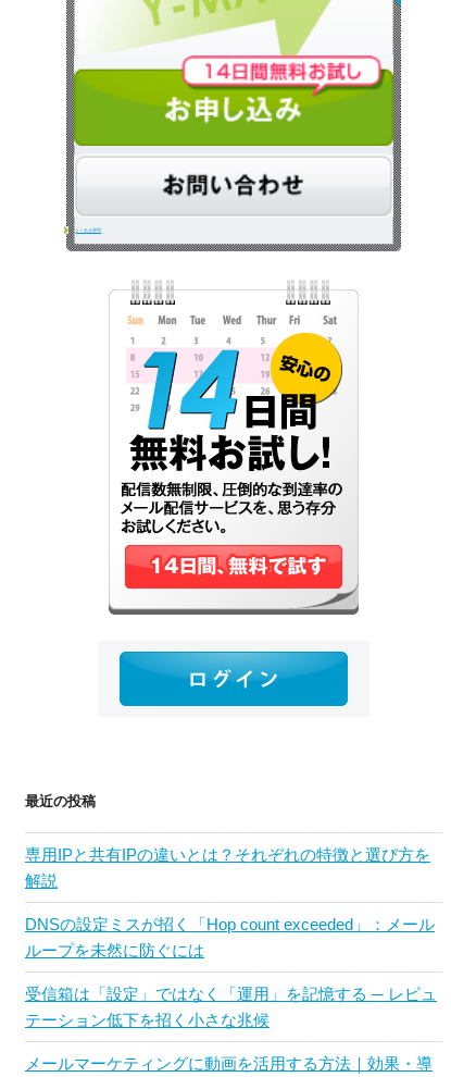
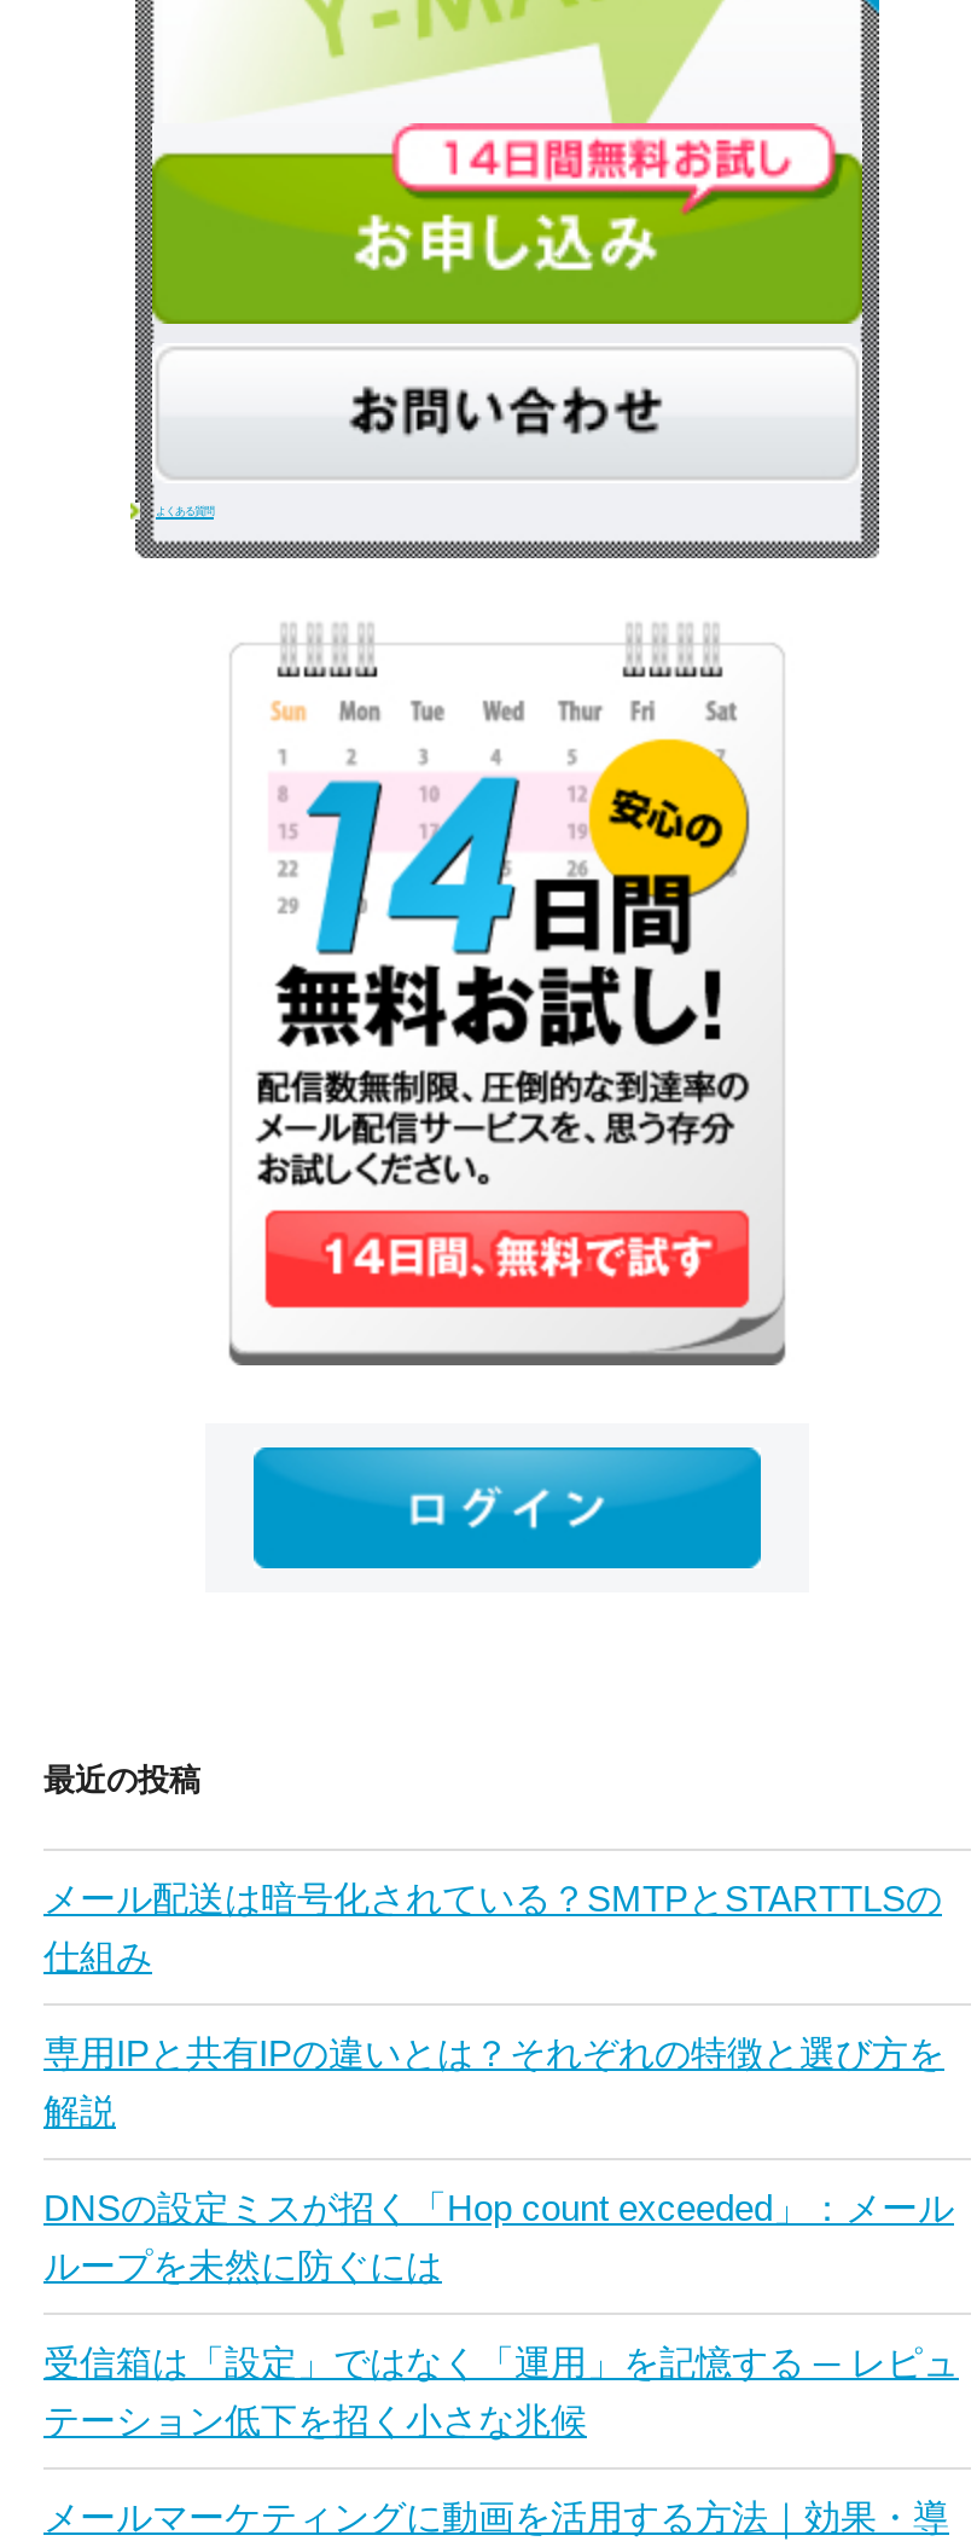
none -> [43,1877,942,1976] メール配送は暗号化されている？SMTPとSTARTTLSの | 仕組み

